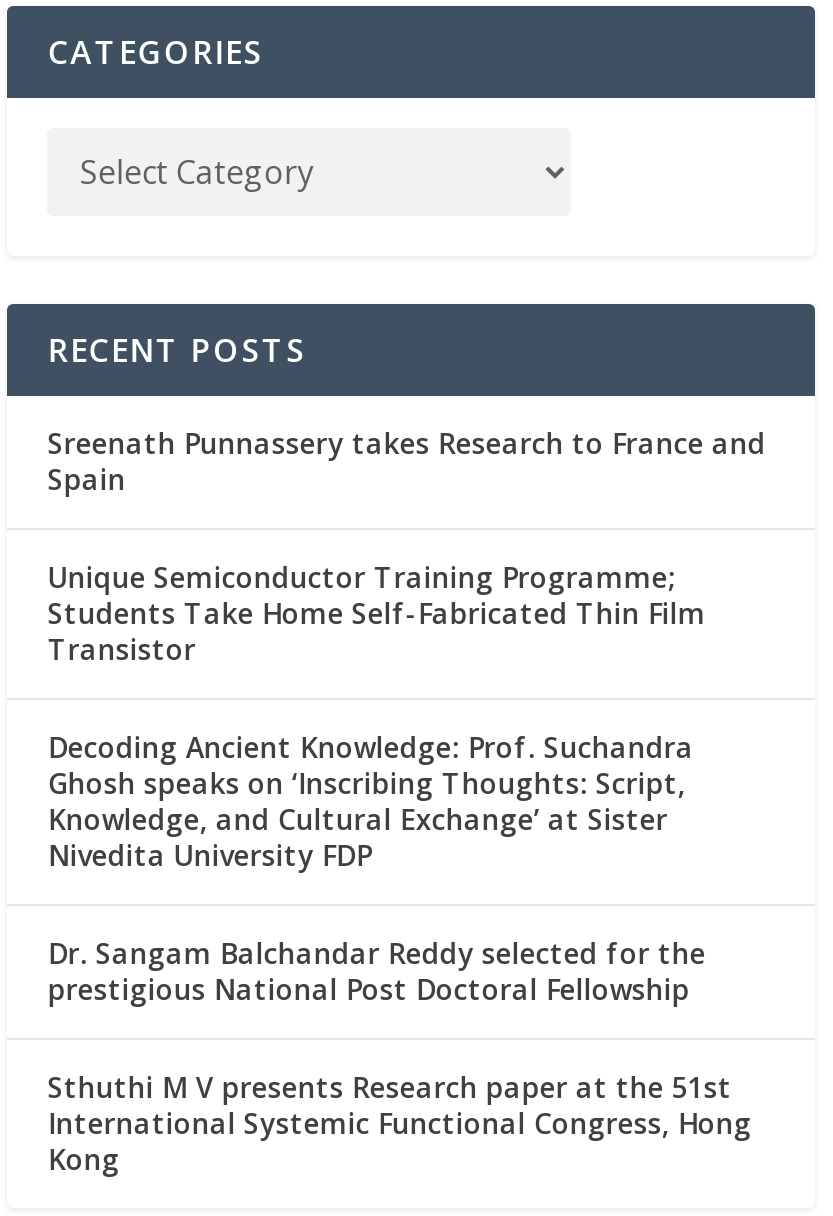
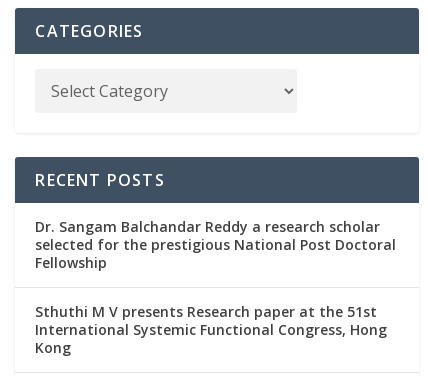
[48,424,766,1008] Sreenath Punnassery takes Research to France and | Spain | Unique Semiconductor Training Programme; | Students Take Home Self-Fabricated Thin Film | Transistor | Decoding Ancient Knowledge: Prof. Suchandra | Ghosh speaks on ‘Inscribing Thoughts: Script, | Knowledge, and Cultural Exchange’ at Sister | Nivedita University FDP | Dr. Sangam Balchandar Reddy selected for the | prestigious National Post Doctoral Fellowship -> [35,217,396,272] Dr. Sangam Balchandar Reddy a research scholar | selected for the prestigious National Post Doctoral | Fellowship

